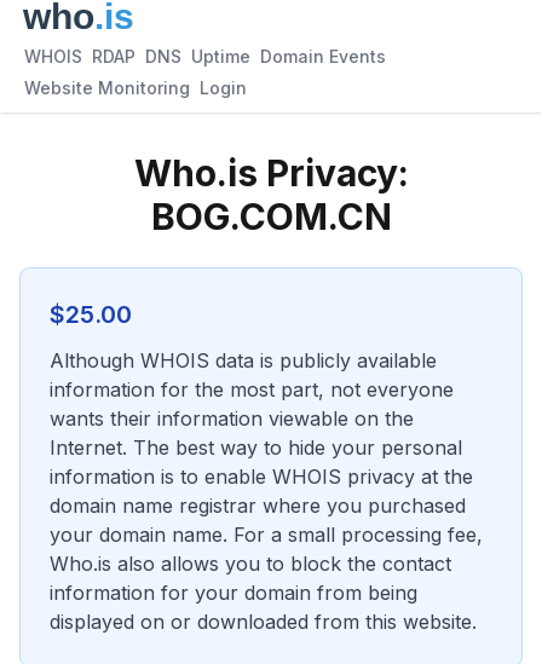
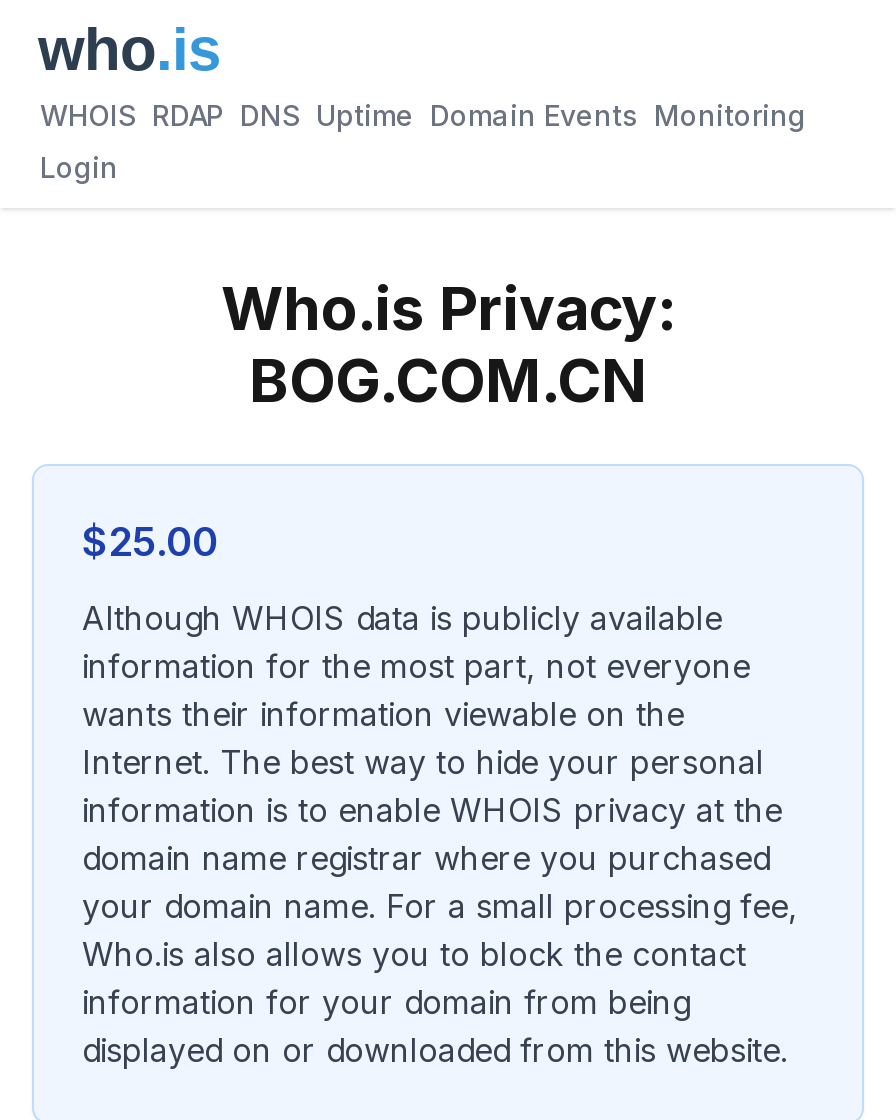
[24,46,386,67] WHOIS RDAP DNS Uptime Domain Events -> [40,98,806,132] WHOIS RDAP DNS Uptime Domain Events Monitoring
[24,77,247,98] Website Monitoring Login -> [40,150,118,184] Login

